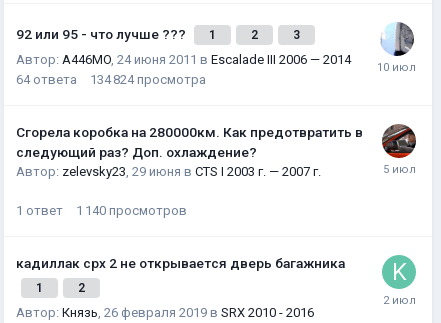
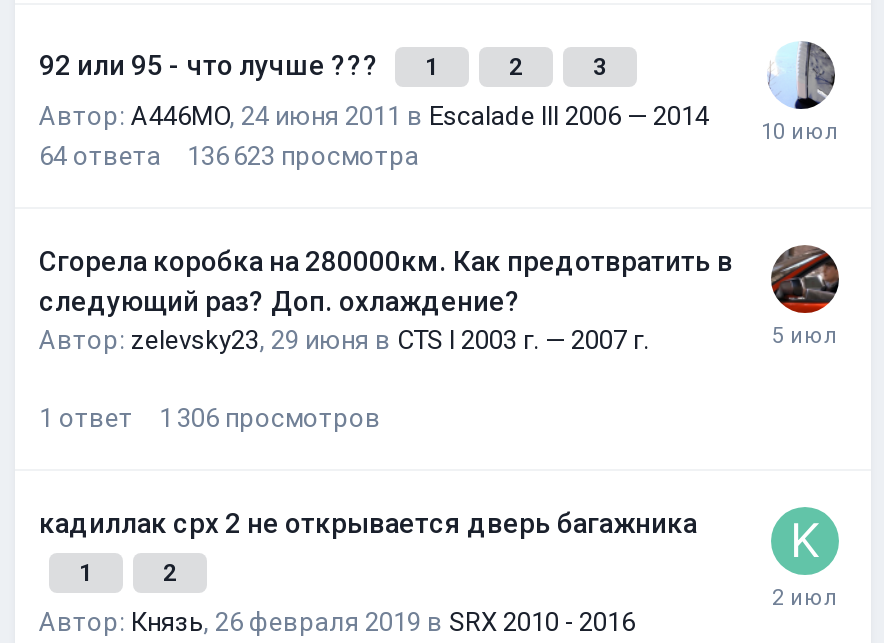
[16,72,206,87] 64 ответа 134 824 просмотра -> [39,141,419,171] 64 ответа 136 623 просмотра
[16,203,187,218] 1 ответ 1 140 просмотров -> [39,403,381,433] 1 ответ 1 306 просмотров

